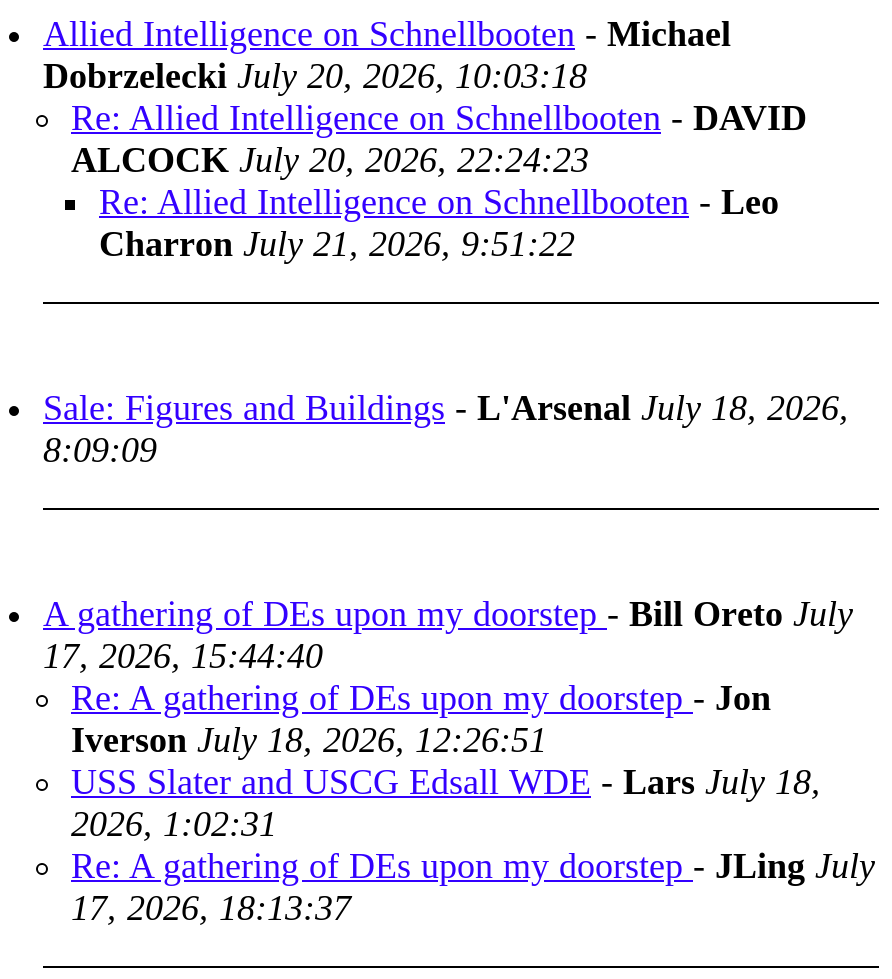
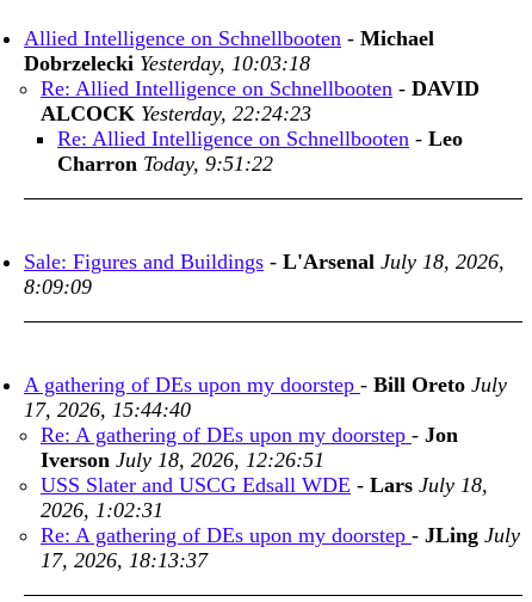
[43,56,587,96] Dobrzelecki July 20, 2026, 10:03:18 -> [24,51,310,75] Dobrzelecki Yesterday, 10:03:18
[71,140,589,180] ALCOCK July 20, 2026, 22:24:23 -> [41,102,311,125] ALCOCK Yesterday, 22:24:23
[99,224,575,264] Charron July 21, 2026, 9:51:22 -> [57,152,273,176] Charron Today, 9:51:22

